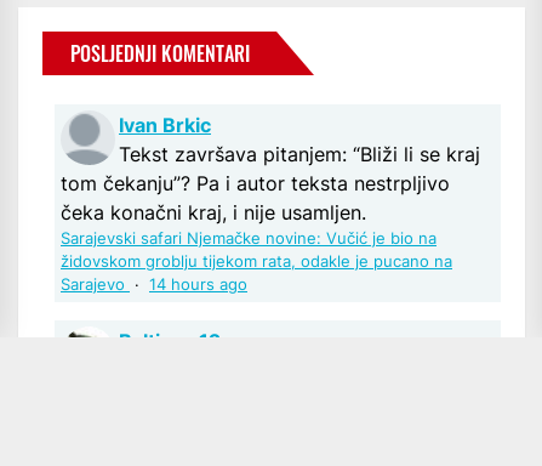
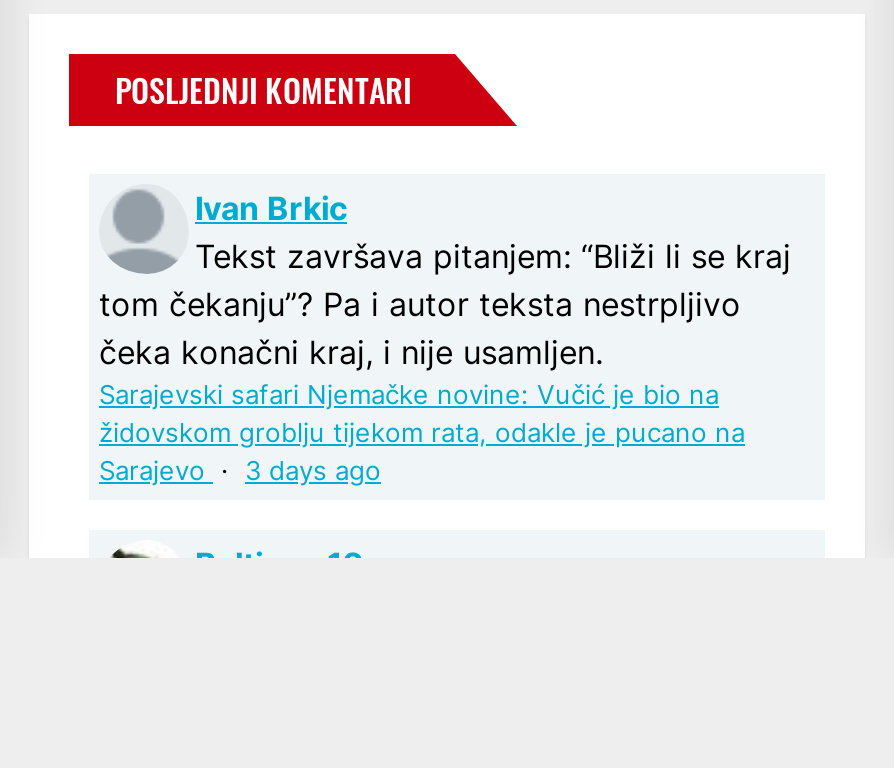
[61,276,247,294] Sarajevo · 14 hours ago -> [99,455,381,485] Sarajevo · 3 days ago

